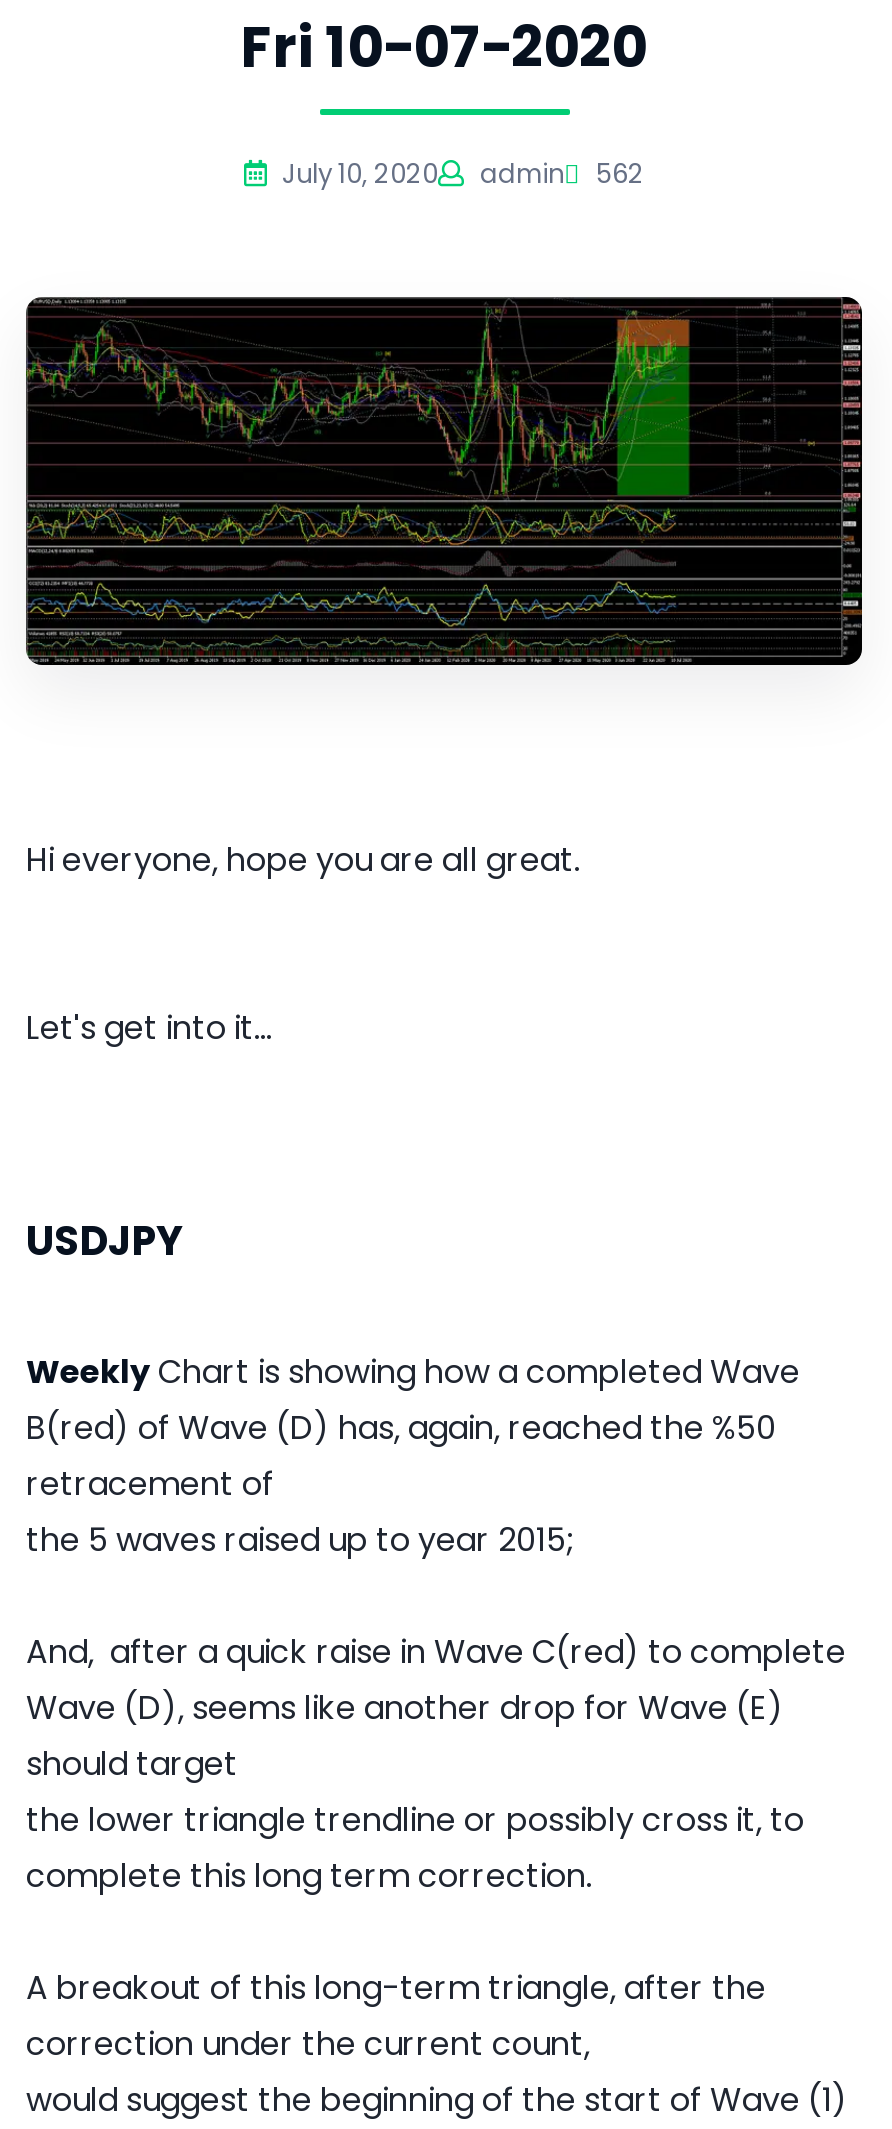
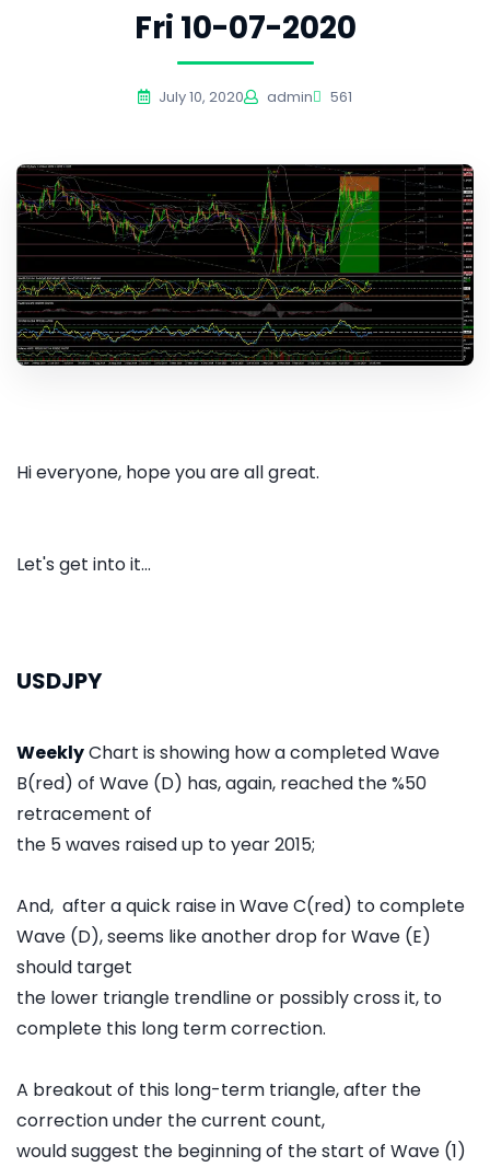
[276,155,644,193] July 10, 2020 admin 562 -> [155,86,352,107] July 10, 2020 admin 561

